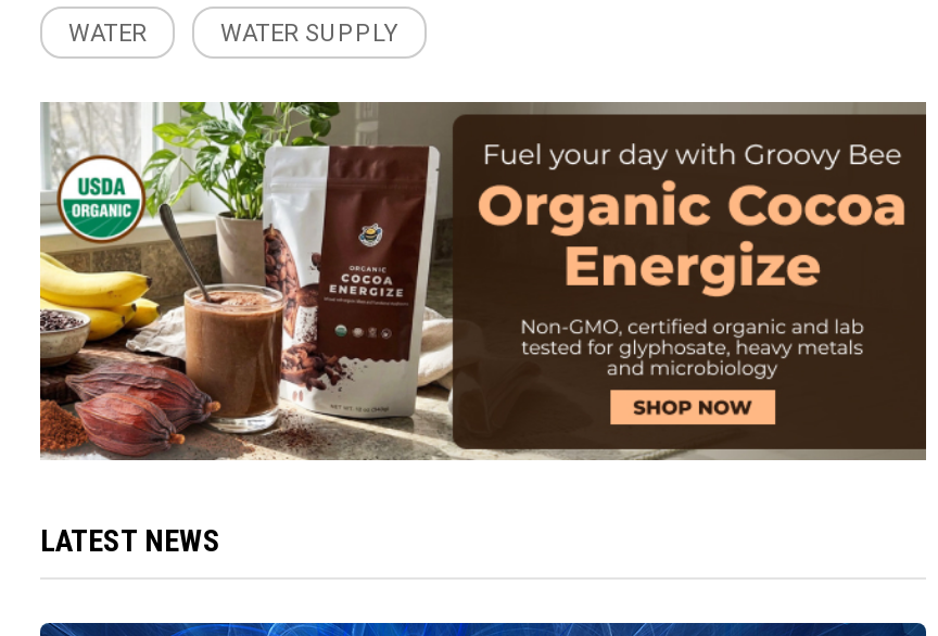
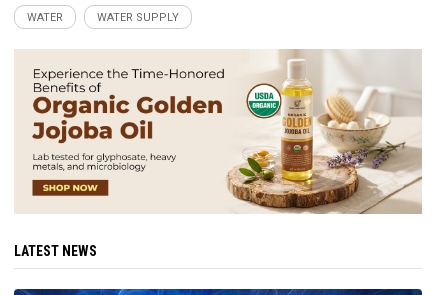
[38,100,928,462] [image] -> [14,49,422,214] [image]

